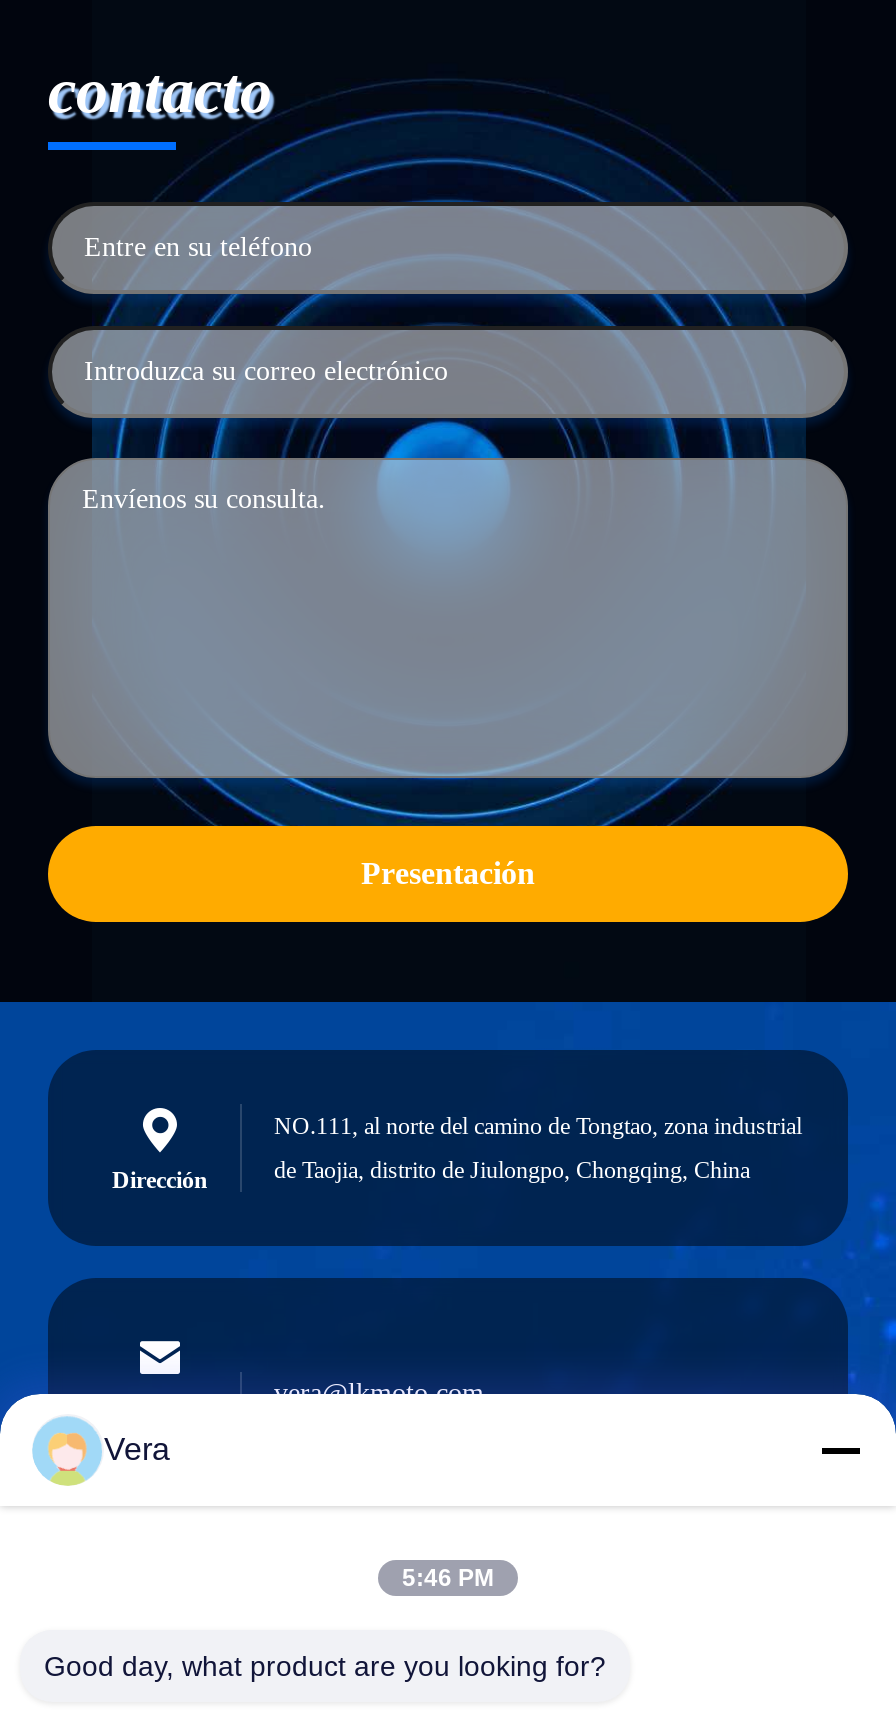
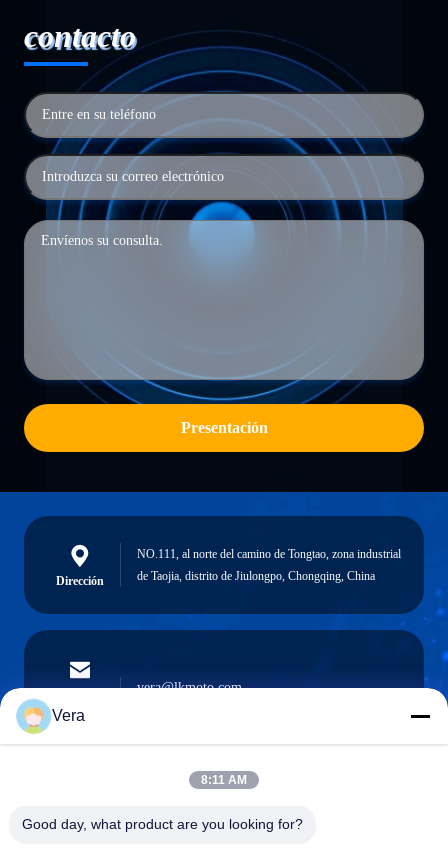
[402,1564,494,1592] 5:46 PM -> [201,773,247,787] 8:11 AM

